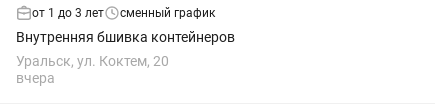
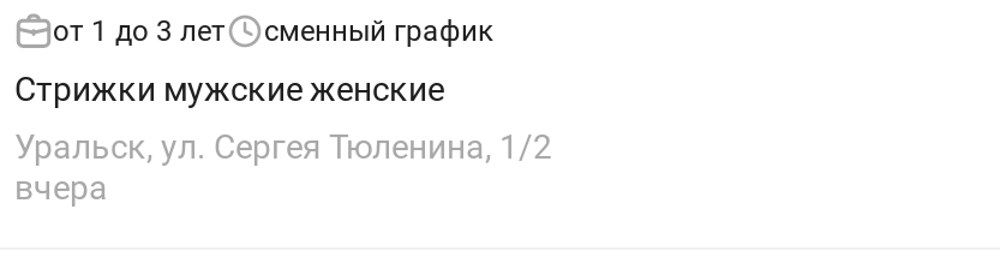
[16,29,235,45] Внутренняя бшивка контейнеров -> [14,70,444,108] Стрижки мужские женские
[16,53,169,69] Уральск, ул. Коктем, 20 -> [14,127,552,166] Уральск, ул. Сергея Тюленина, 1/2

